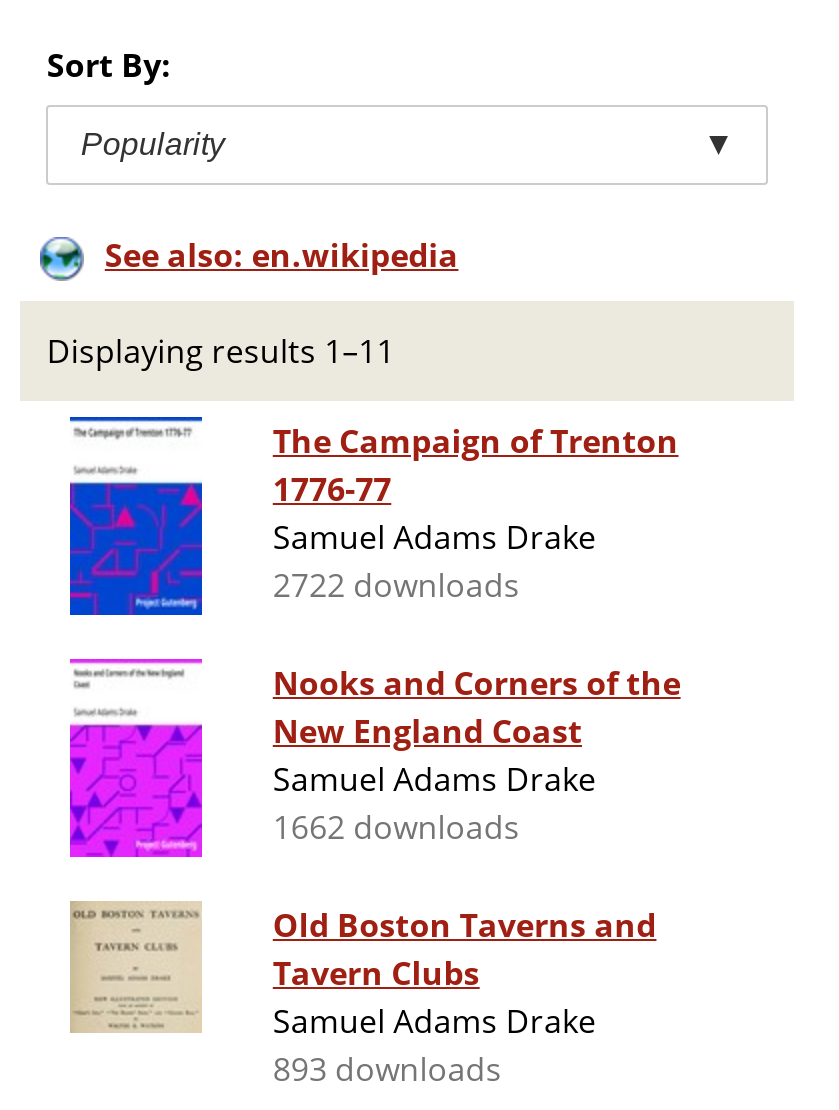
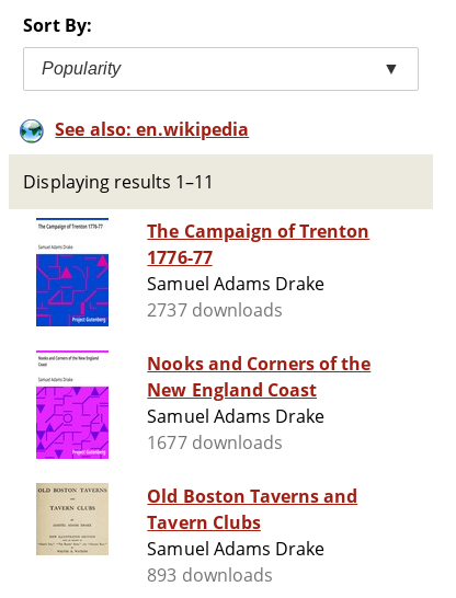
[273,563,520,607] 2722 downloads -> [147,298,283,322] 2737 downloads
[273,805,520,849] 1662 downloads -> [147,431,283,455] 1677 downloads

